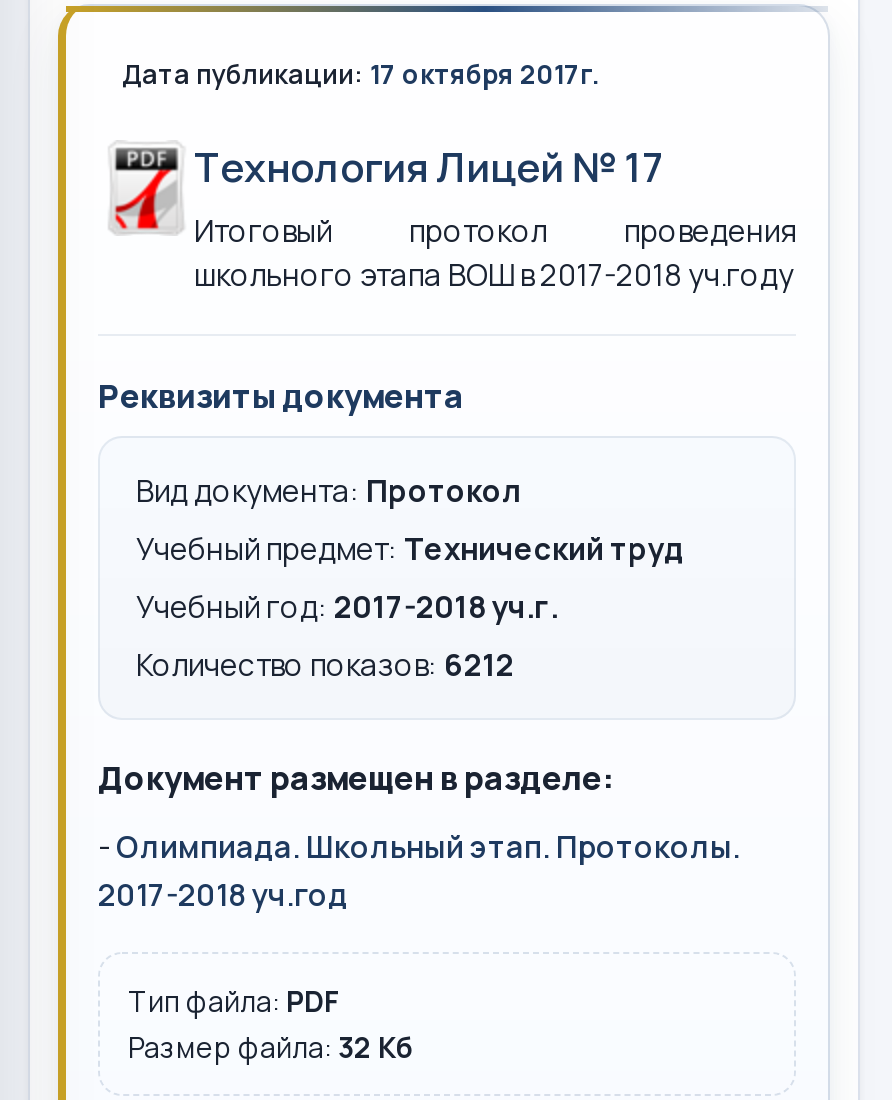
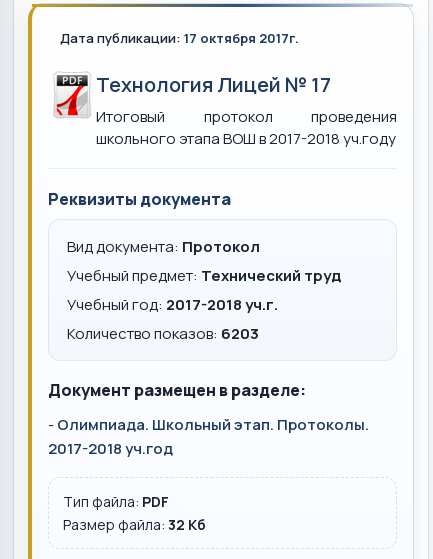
[136,644,514,686] Количество показов: 6212 -> [67,323,259,344] Количество показов: 6203

